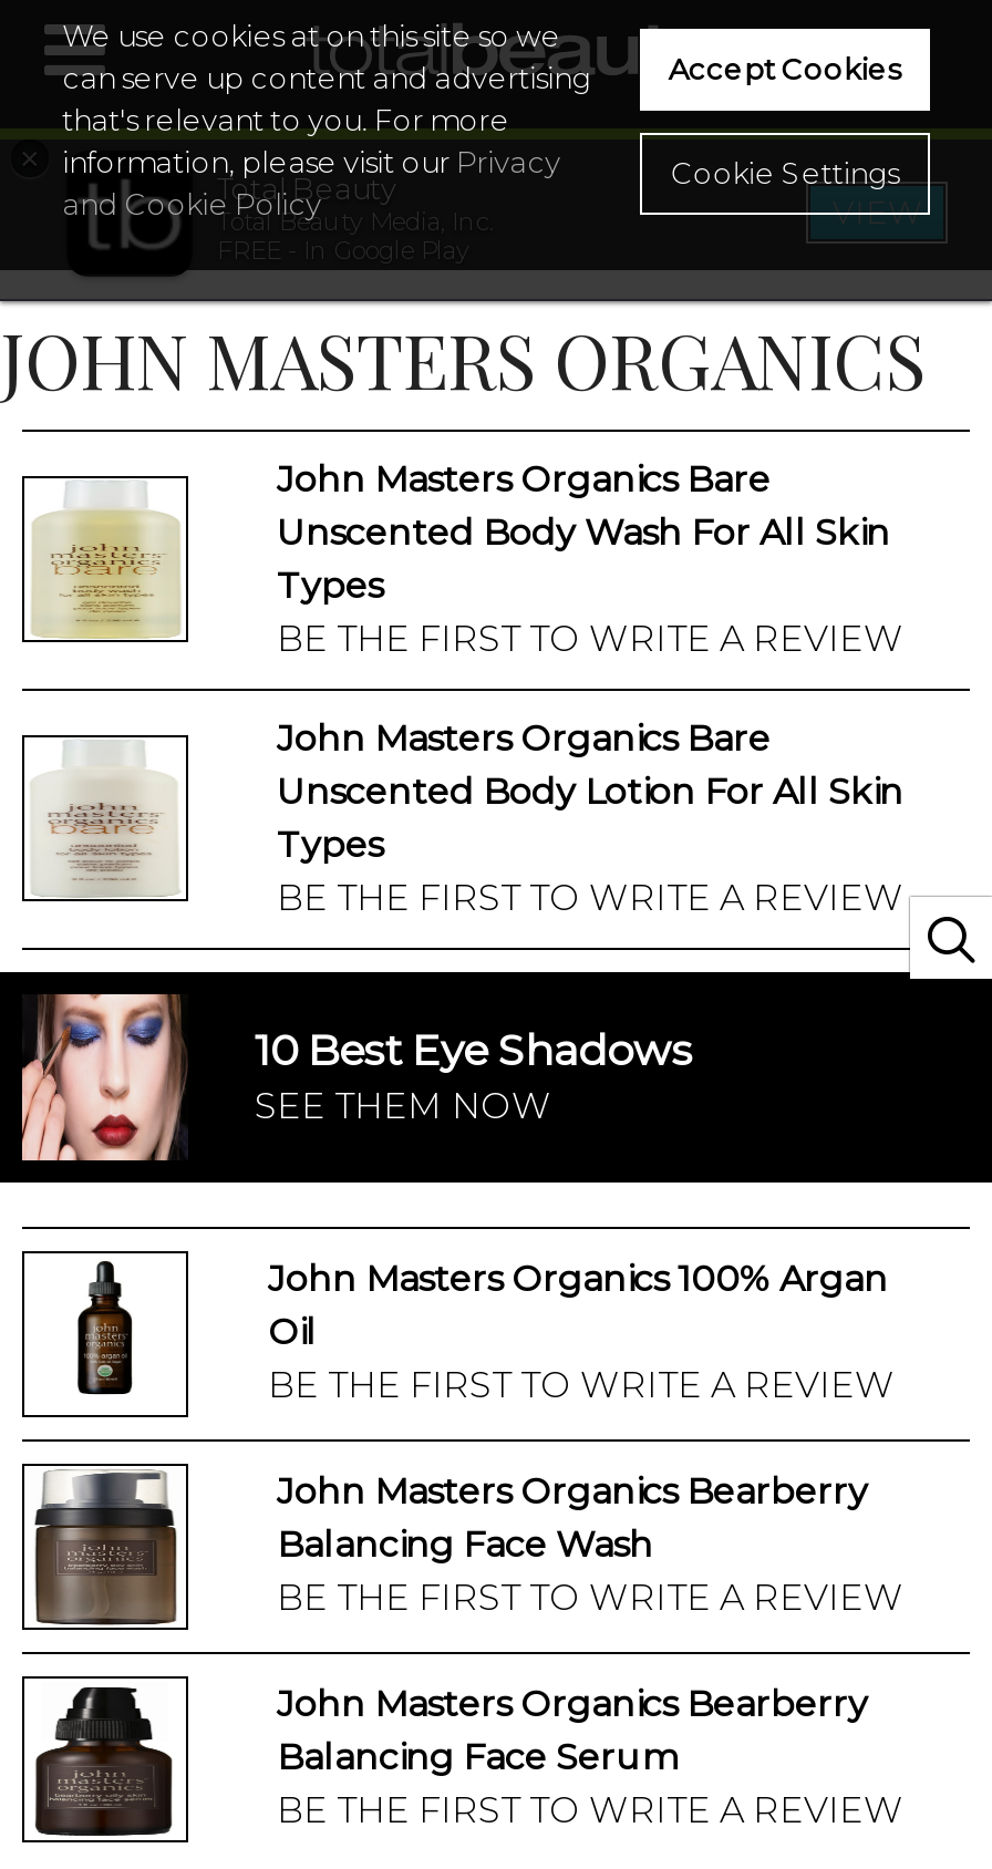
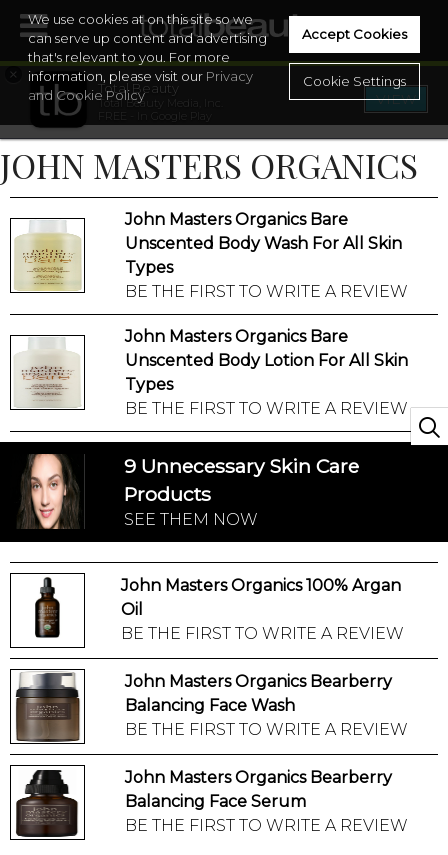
[20,992,184,1163] [image] -> [10,452,83,532] [image]
[255,1024,693,1077] 10 Best Eye Shadows -> [124,454,359,506] 9 Unnecessary Skin Care | Products

